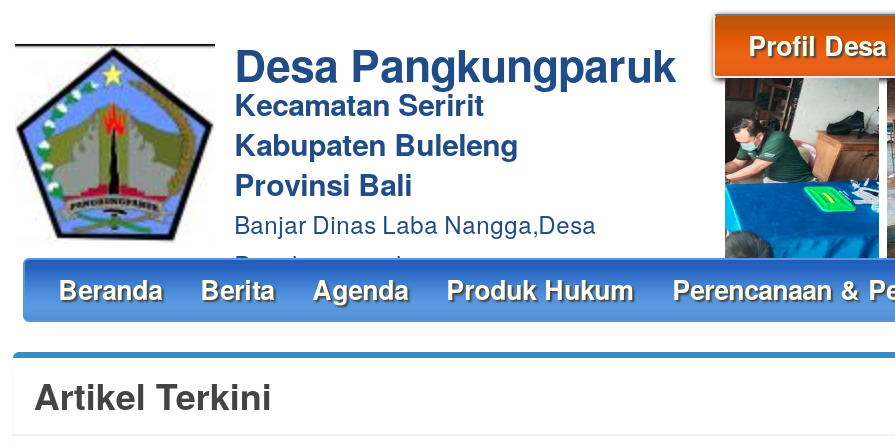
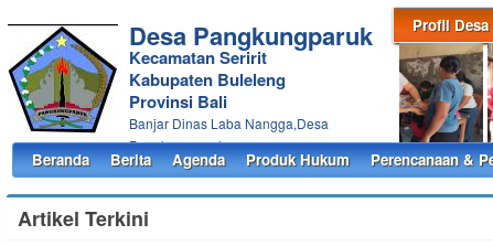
[723,76,889,260] [image] -> [398,42,490,143] [image]

